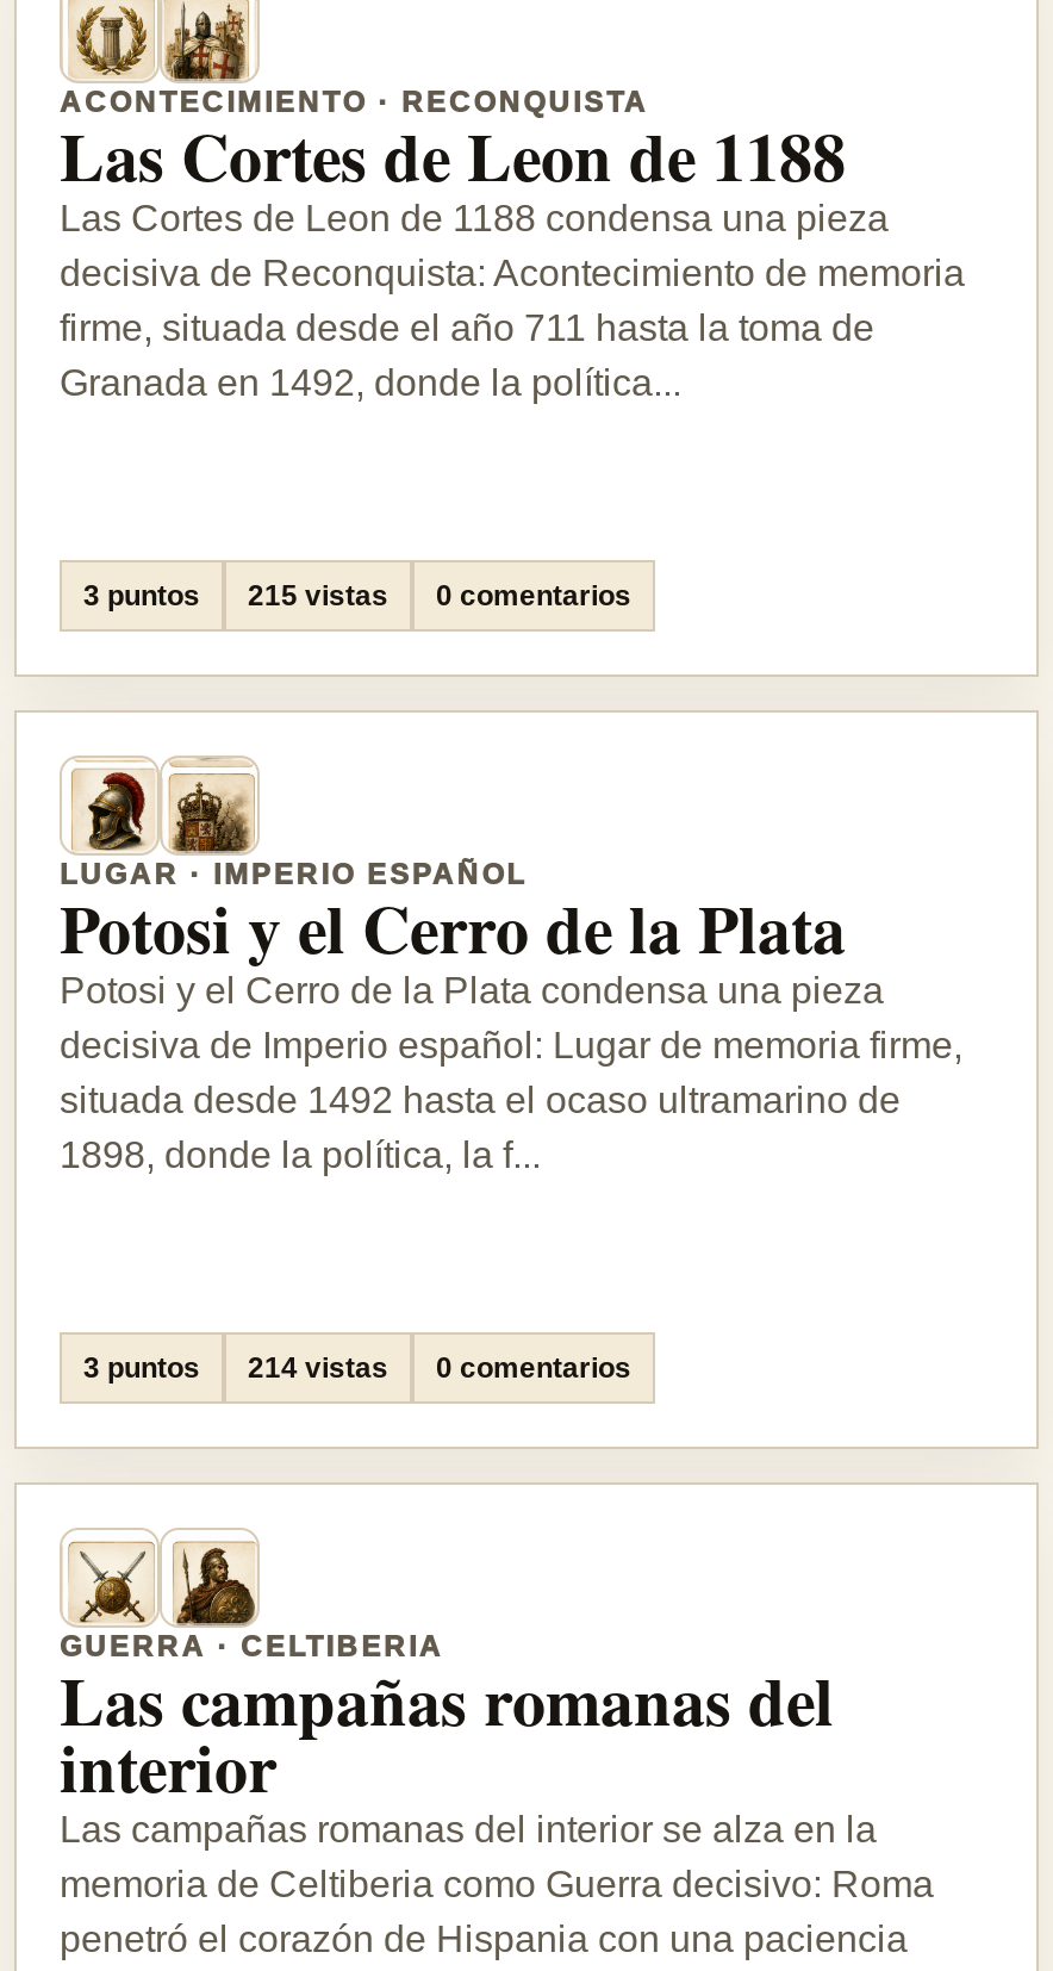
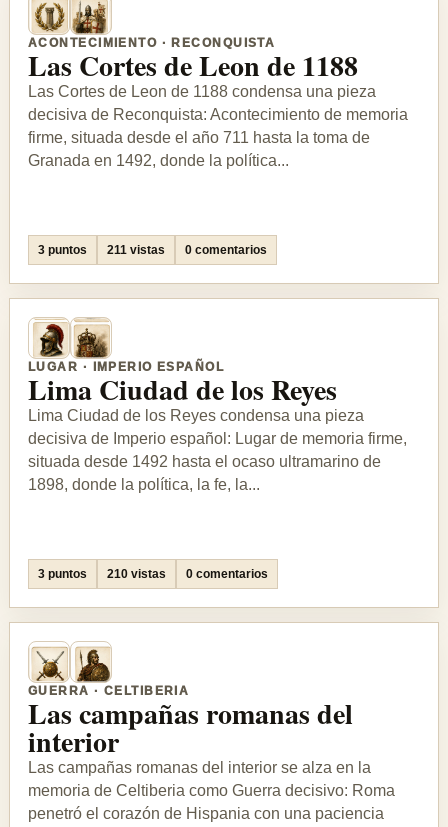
[83,579,631,613] 3 puntos 215 vistas 0 comentarios -> [38,243,267,257] 3 puntos 211 vistas 0 comentarios
[60,879,884,1011] Potosi y el Cerro de la Plata | Potosi y el Cerro de la Plata condensa una pieza -> [28,369,364,424] Lima Ciudad de los Reyes | Lima Ciudad de los Reyes condensa una pieza
[60,1134,541,1175] 1898, donde la política, la f... -> [28,476,260,493] 1898, donde la política, la fe, la...
[83,1351,631,1385] 3 puntos 214 vistas 0 comentarios -> [38,567,268,581] 3 puntos 210 vistas 0 comentarios

